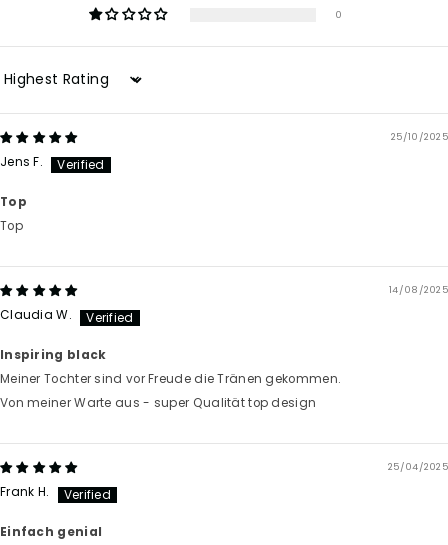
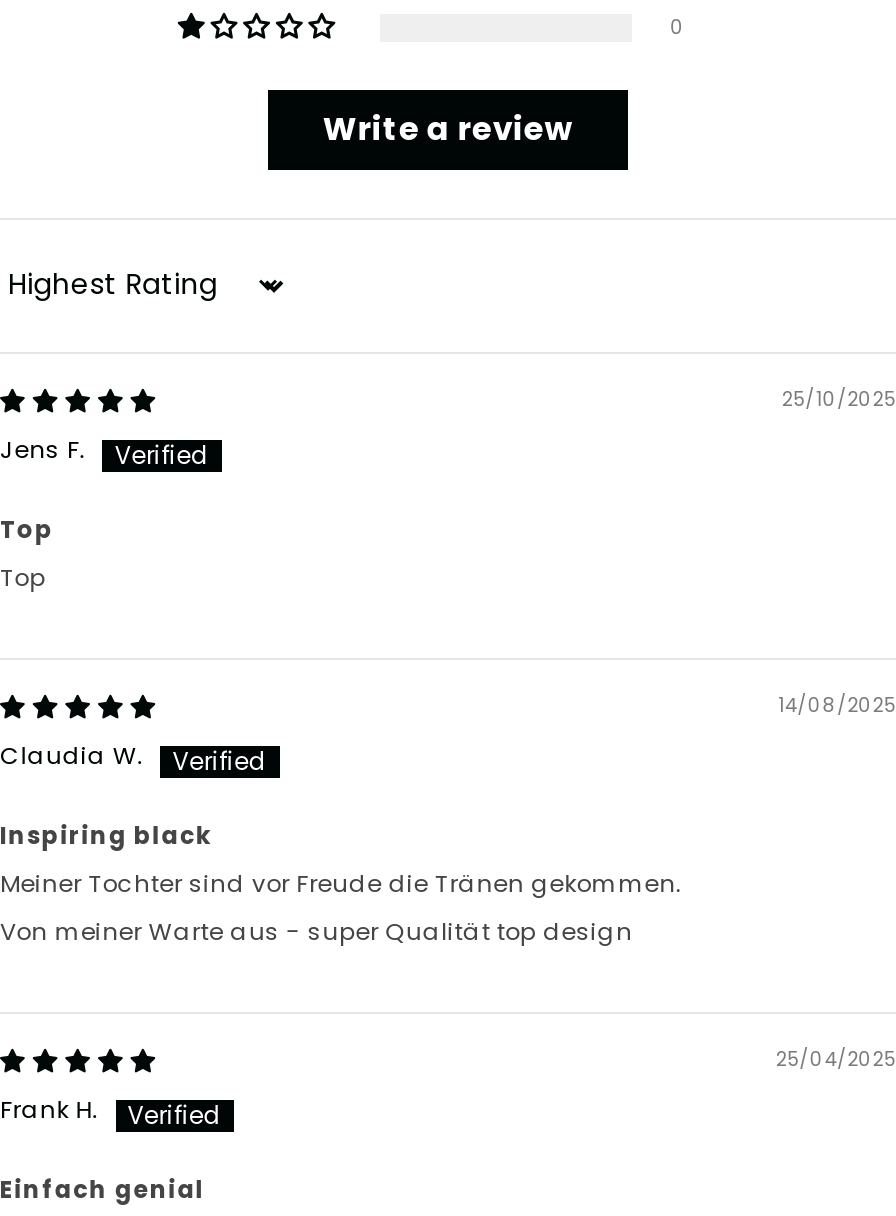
none -> [323,105,573,151] Write a review

